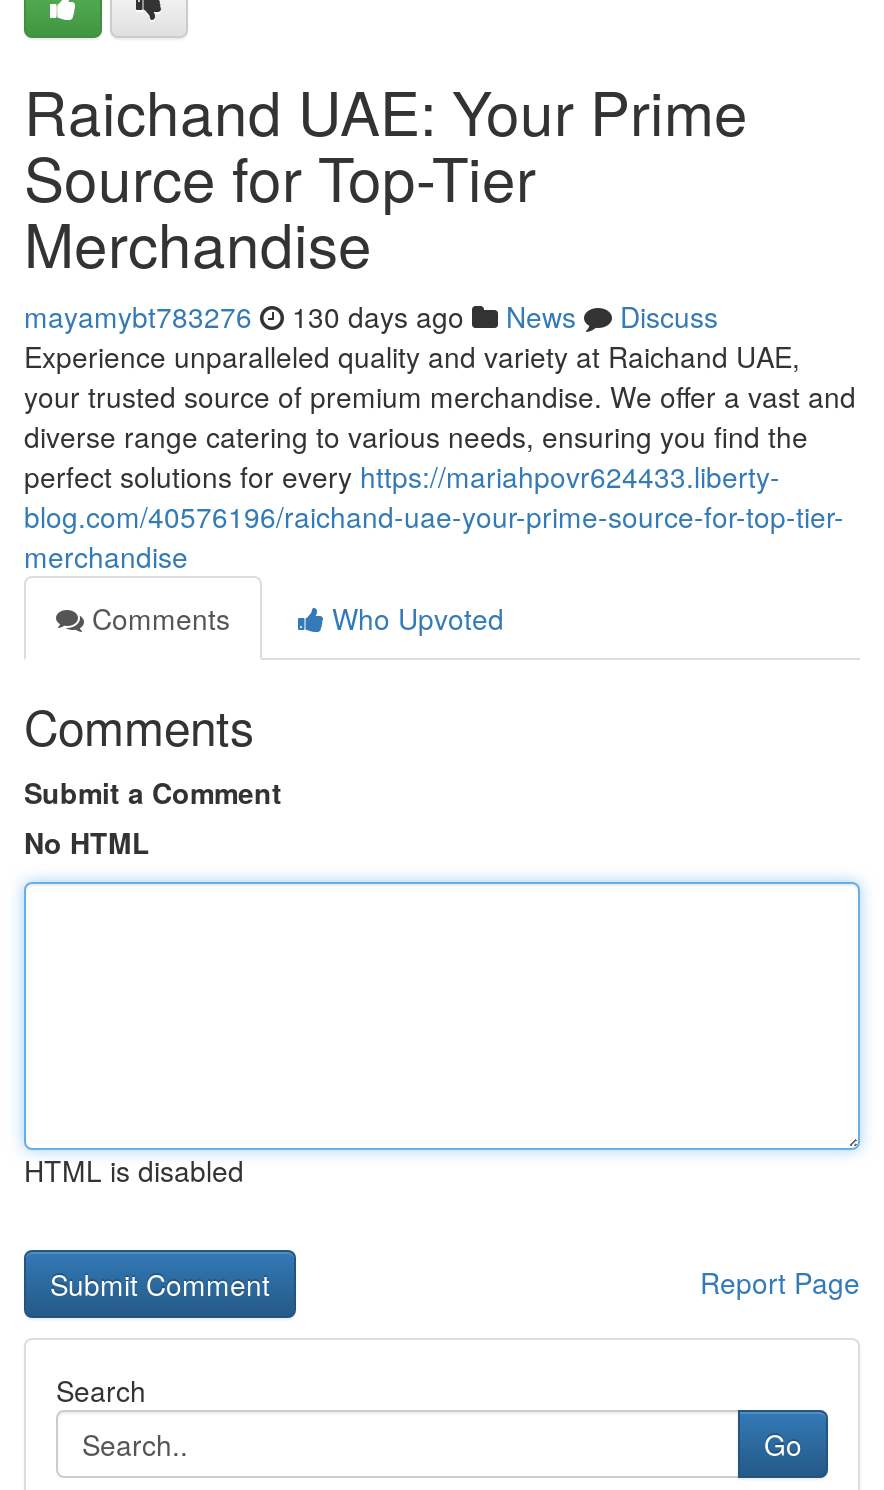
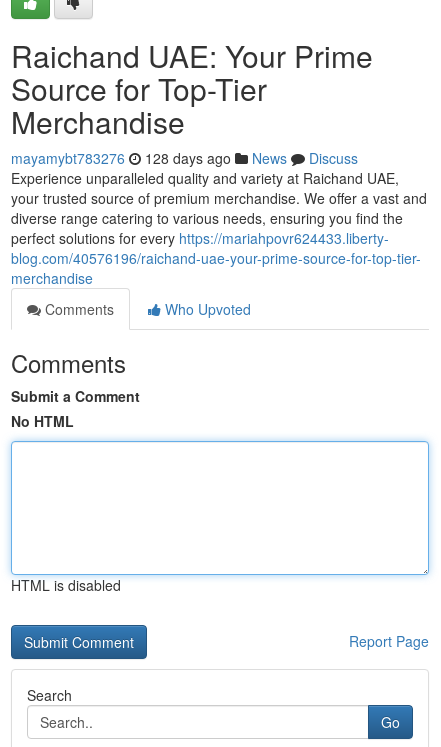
[24,296,718,336] mayamybt783276 130 days ago News Discuss -> [11,148,358,168] mayamybt783276 128 days ago News Discuss

